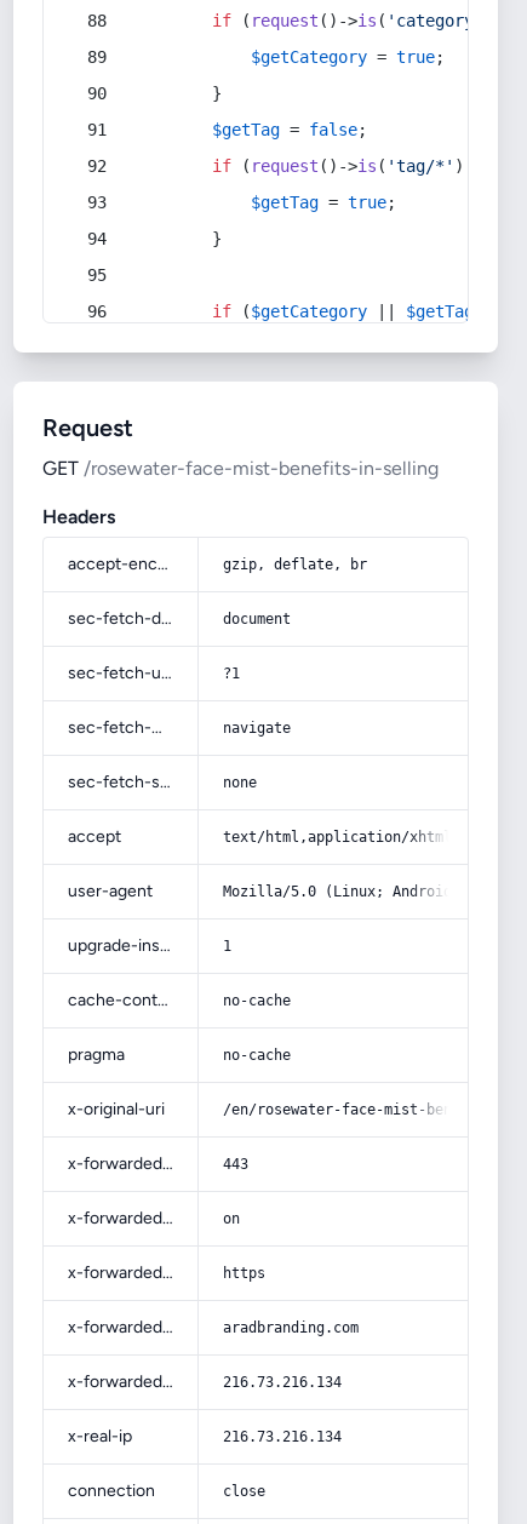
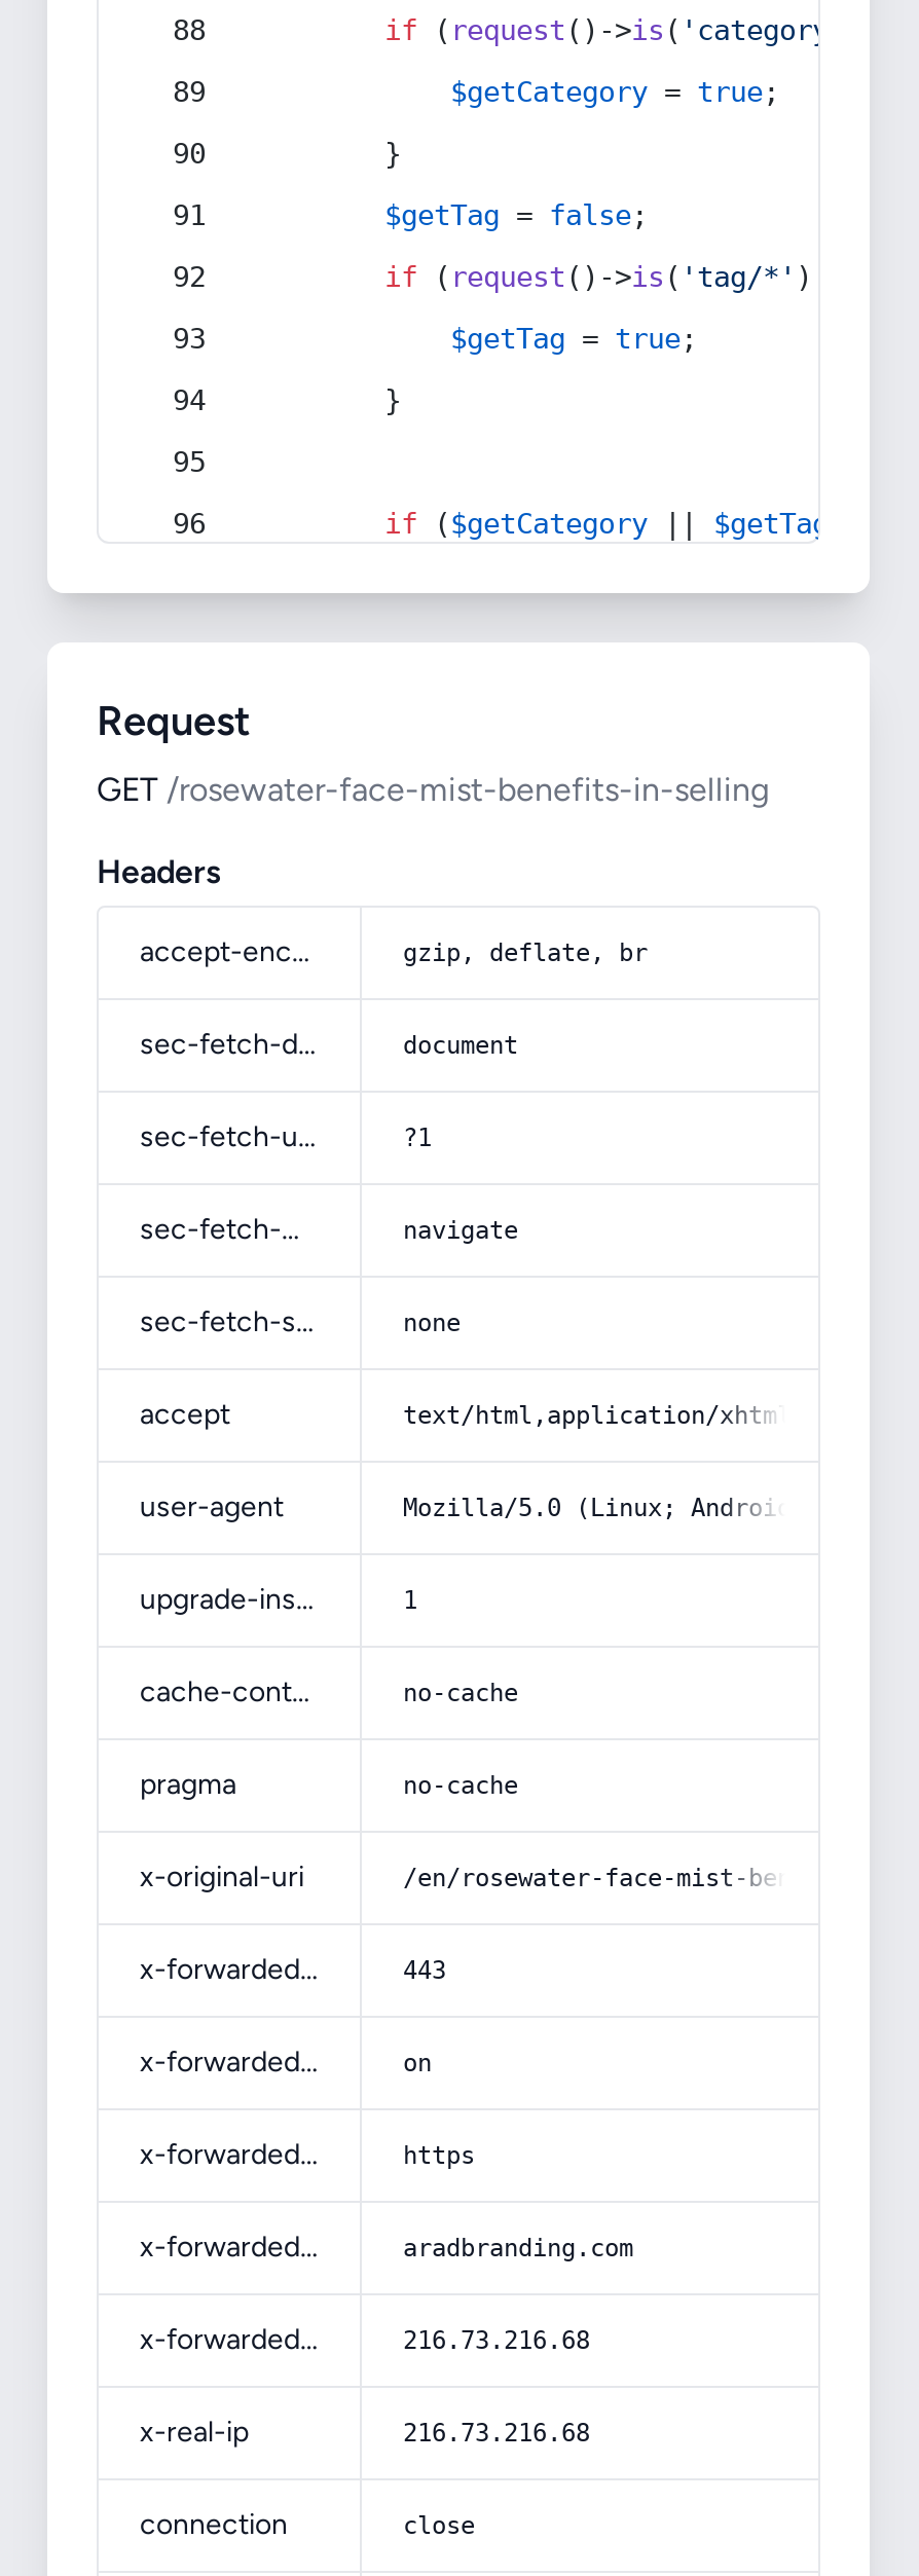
[223,1374,342,1391] 216.73.216.134 -> [403,2326,590,2355] 216.73.216.68
[223,1428,342,1445] 216.73.216.134 -> [403,2419,590,2448] 216.73.216.68

